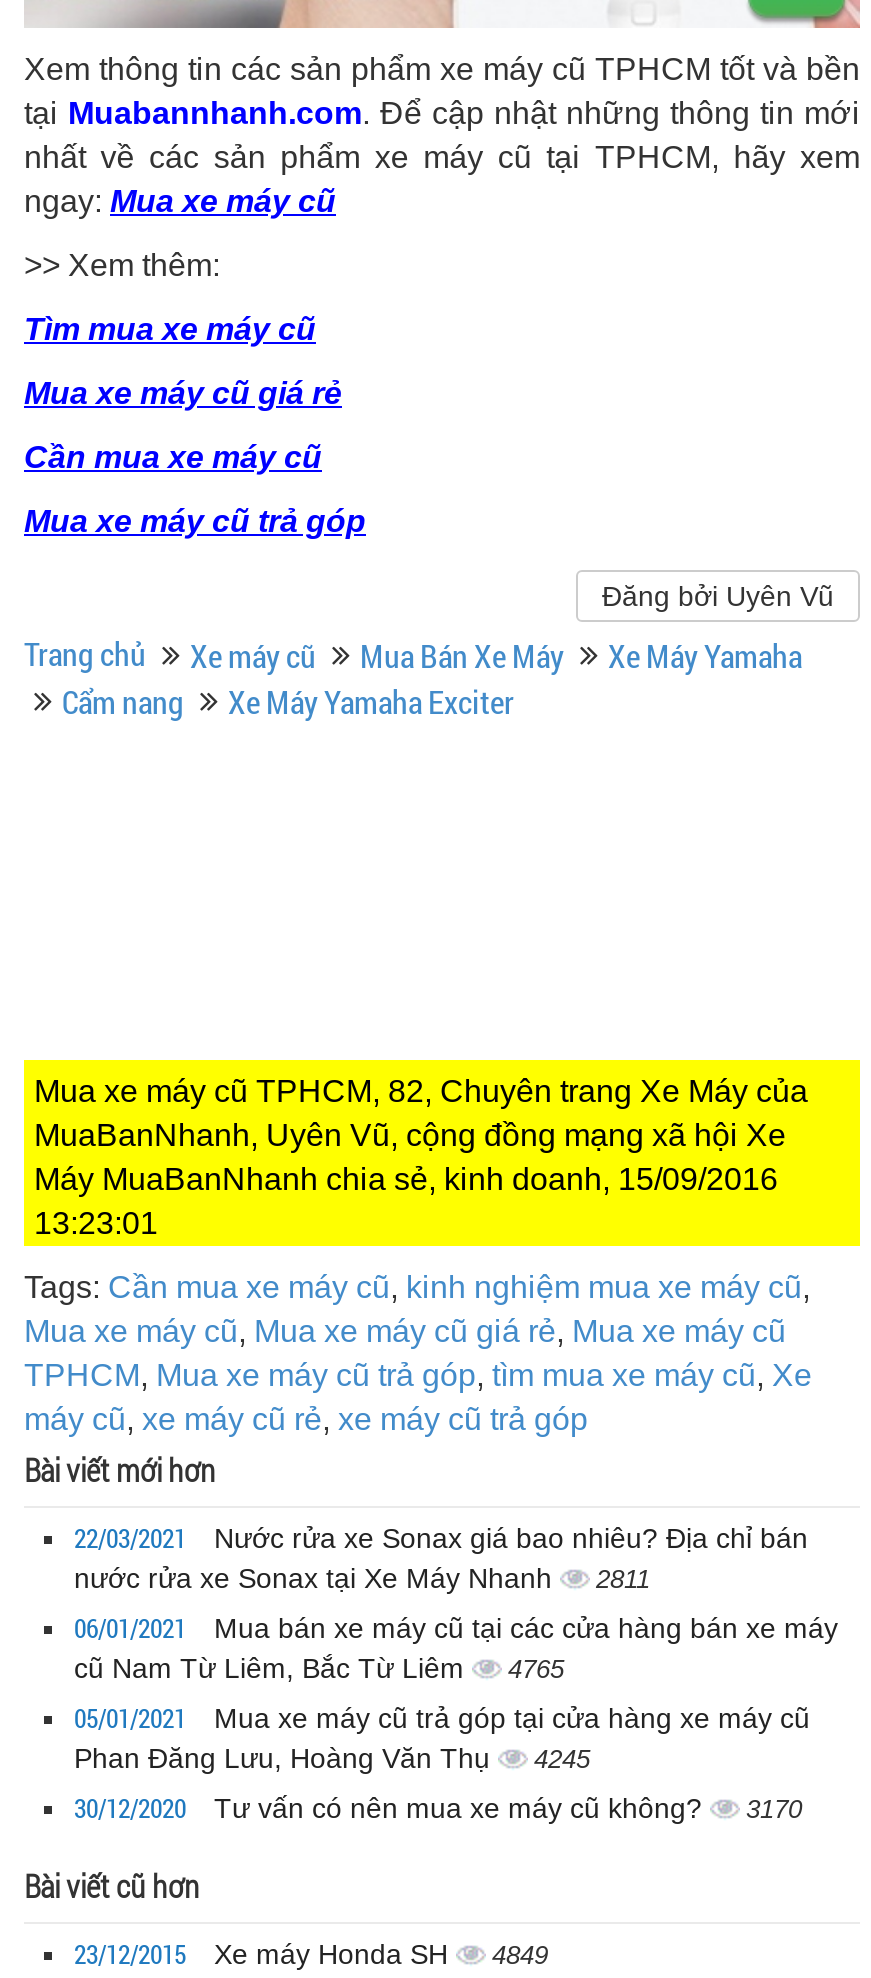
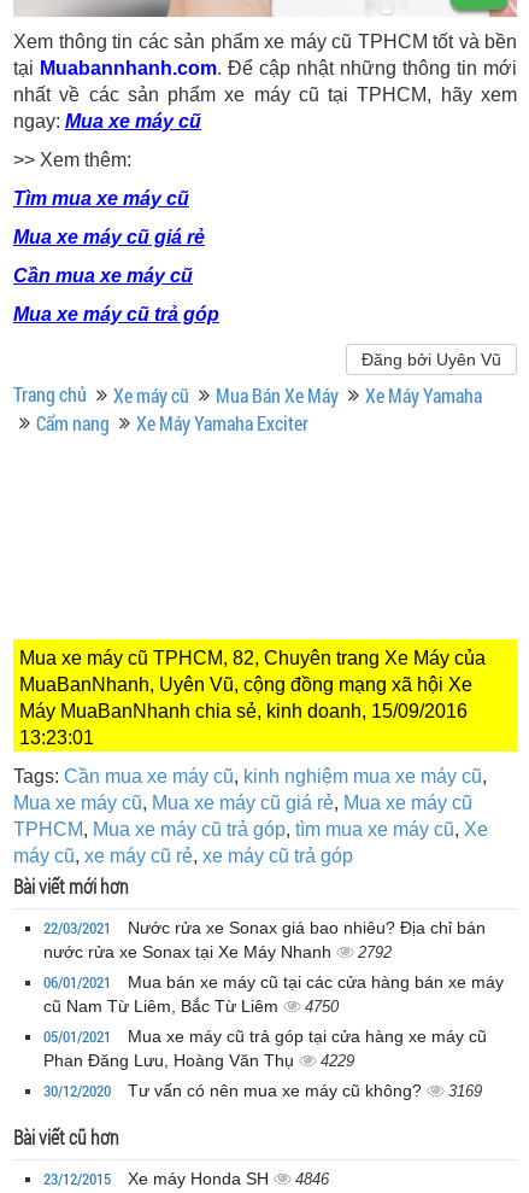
[74,1561,650,1593] nước rửa xe Sonax tại Xe Máy Nhanh 2811 -> [43,941,392,961] nước rửa xe Sonax tại Xe Máy Nhanh 2792
[74,1651,564,1683] cũ Nam Từ Liêm, Bắc Từ Liêm 4765 -> [43,996,339,1015] cũ Nam Từ Liêm, Bắc Từ Liêm 4750
[74,1741,590,1773] Phan Đăng Lưu, Hoàng Văn Thụ 4245 -> [43,1050,354,1069] Phan Đăng Lưu, Hoàng Văn Thụ 4229
[74,1789,802,1825] 30/12/2020 Tư vấn có nên mua xe máy cũ không? 3170 -> [43,1079,482,1101] 30/12/2020 Tư vấn có nên mua xe máy cũ không? 3169
[74,1935,548,1971] 23/12/2015 Xe máy Honda SH 4849 -> [43,1167,329,1189] 23/12/2015 Xe máy Honda SH 4846

